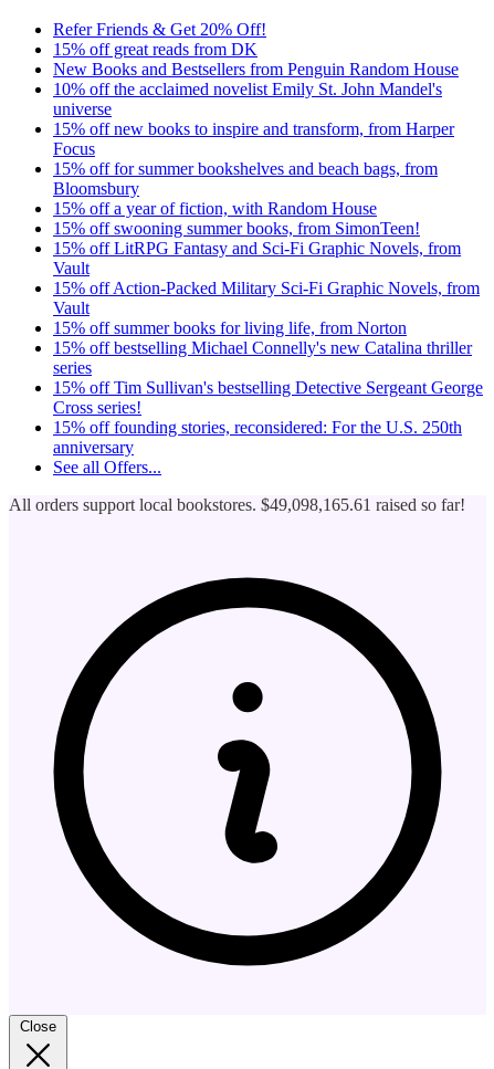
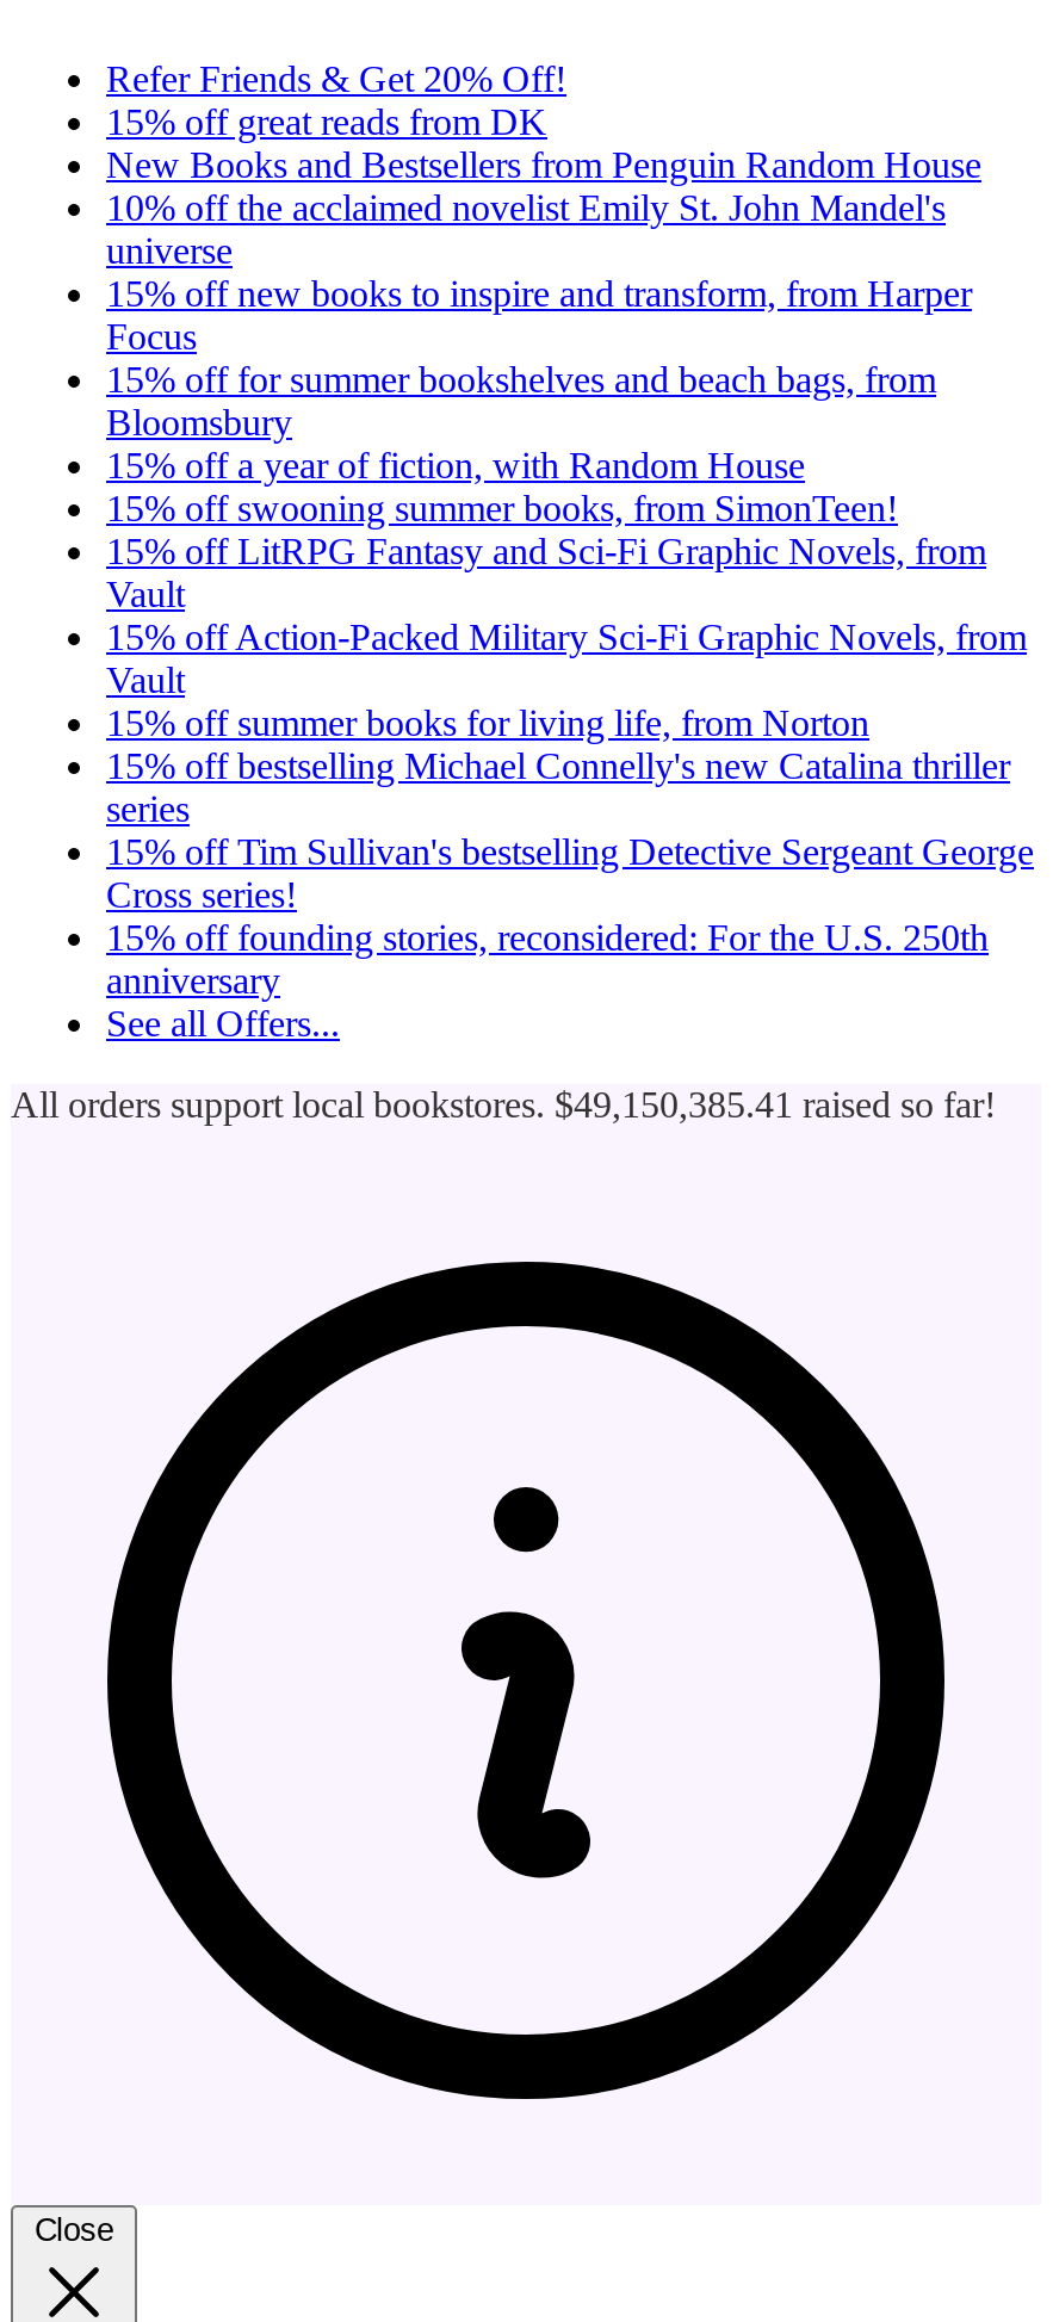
[9,495,465,514] All orders support local bookstores. $49,098,165.61 raised so far! -> [11,1084,996,1125] All orders support local bookstores. $49,150,385.41 raised so far!

